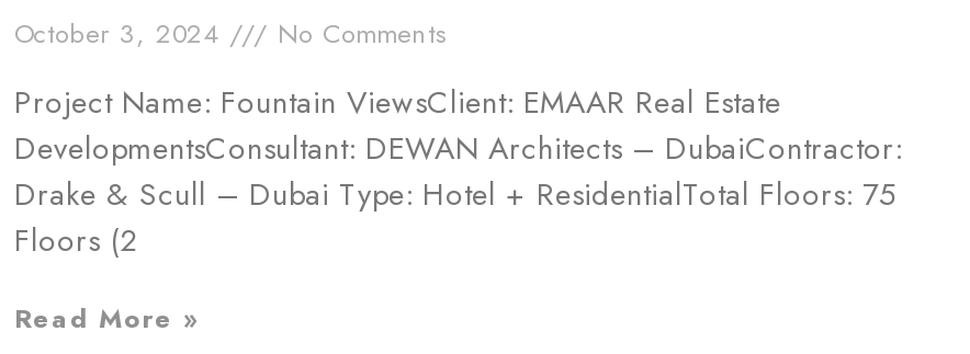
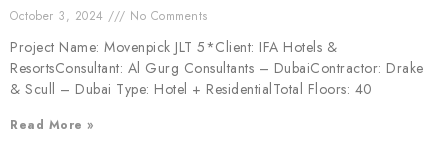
[14,80,902,262] Project Name: Fountain ViewsClient: EMAAR Real Estate | DevelopmentsConsultant: DEWAN Architects – DubaiContractor: | Drake & Scull – Dubai Type: Hotel + ResidentialTotal Floors: 75 | Floors (2 -> [10,37,423,99] Project Name: Movenpick JLT 5*Client: IFA Hotels & | ResortsConsultant: Al Gurg Consultants – DubaiContractor: Drake | & Scull – Dubai Type: Hotel + ResidentialTotal Floors: 40

